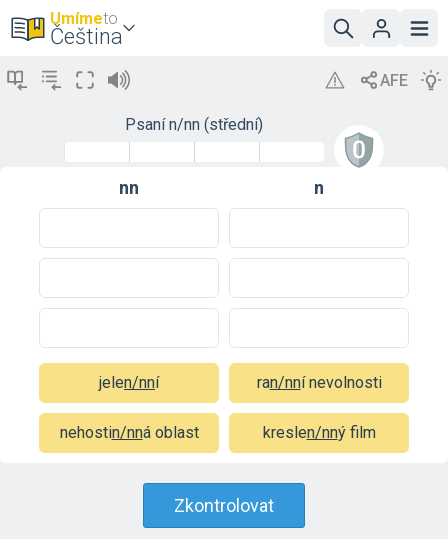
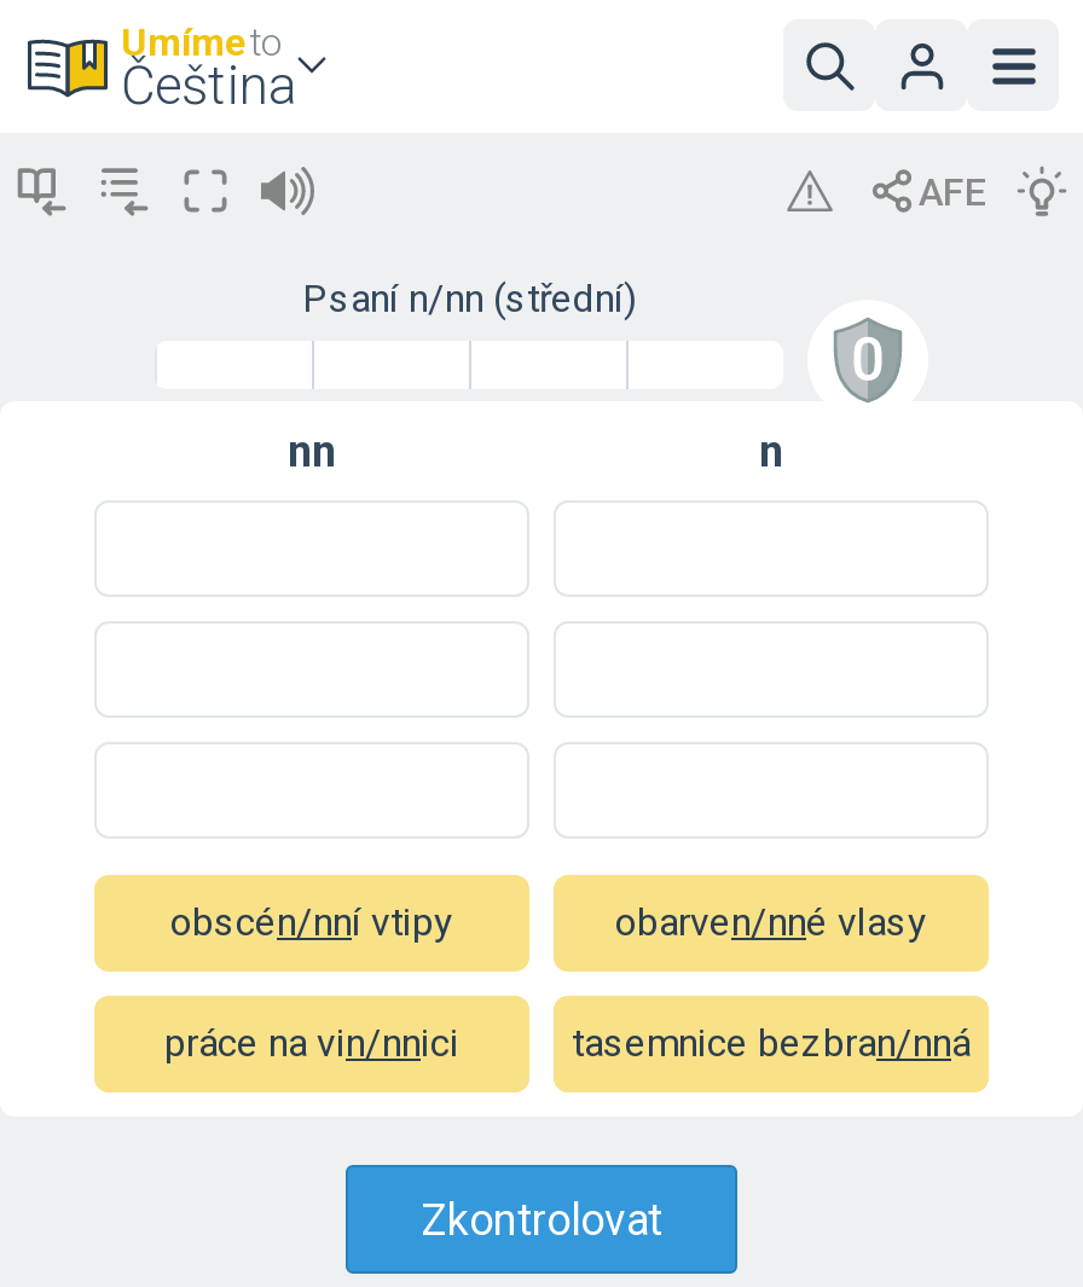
[99,373,381,392] jelen/nn í | ran/nní nevolnosti -> [170,899,927,945] obscén/nn í vtipy | obarven/nné vlasy
[59,423,375,442] nehostin/nná oblast | kreslen/nný film -> [164,1020,971,1066] práce na vin/nnici | tasemnice bezbran/nná

